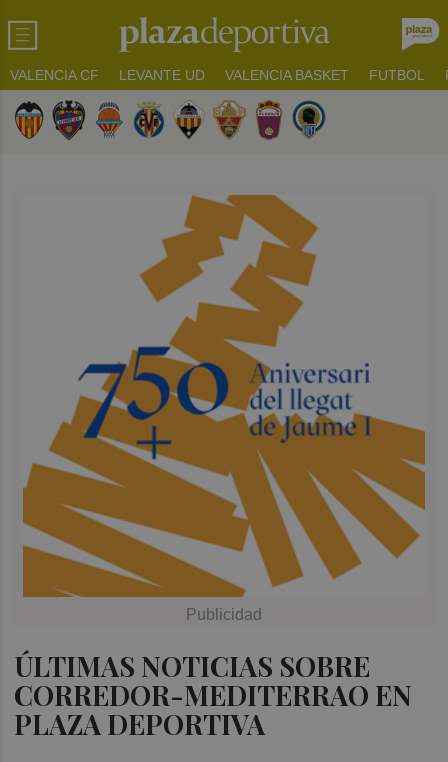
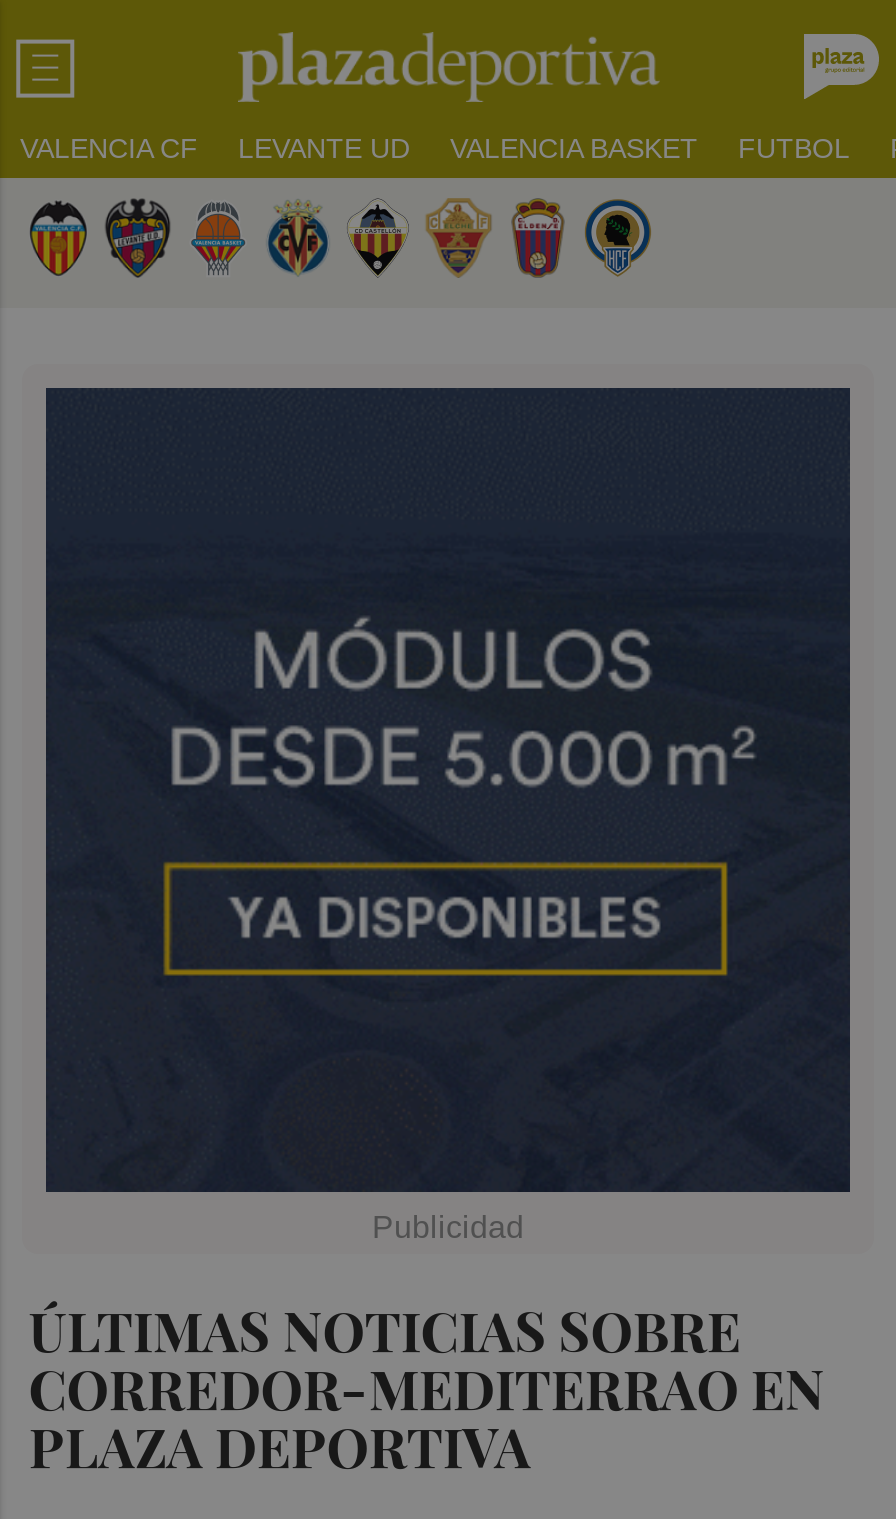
[22,194,426,598] [image] -> [44,386,852,1194] [image]

